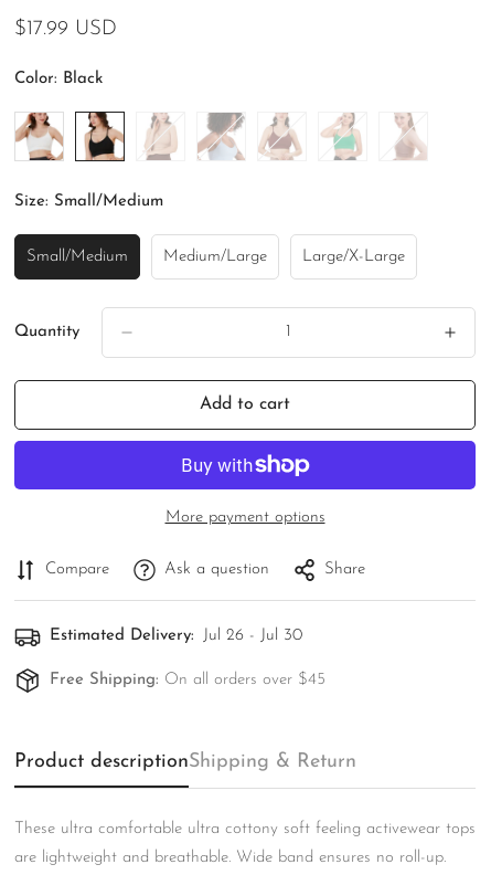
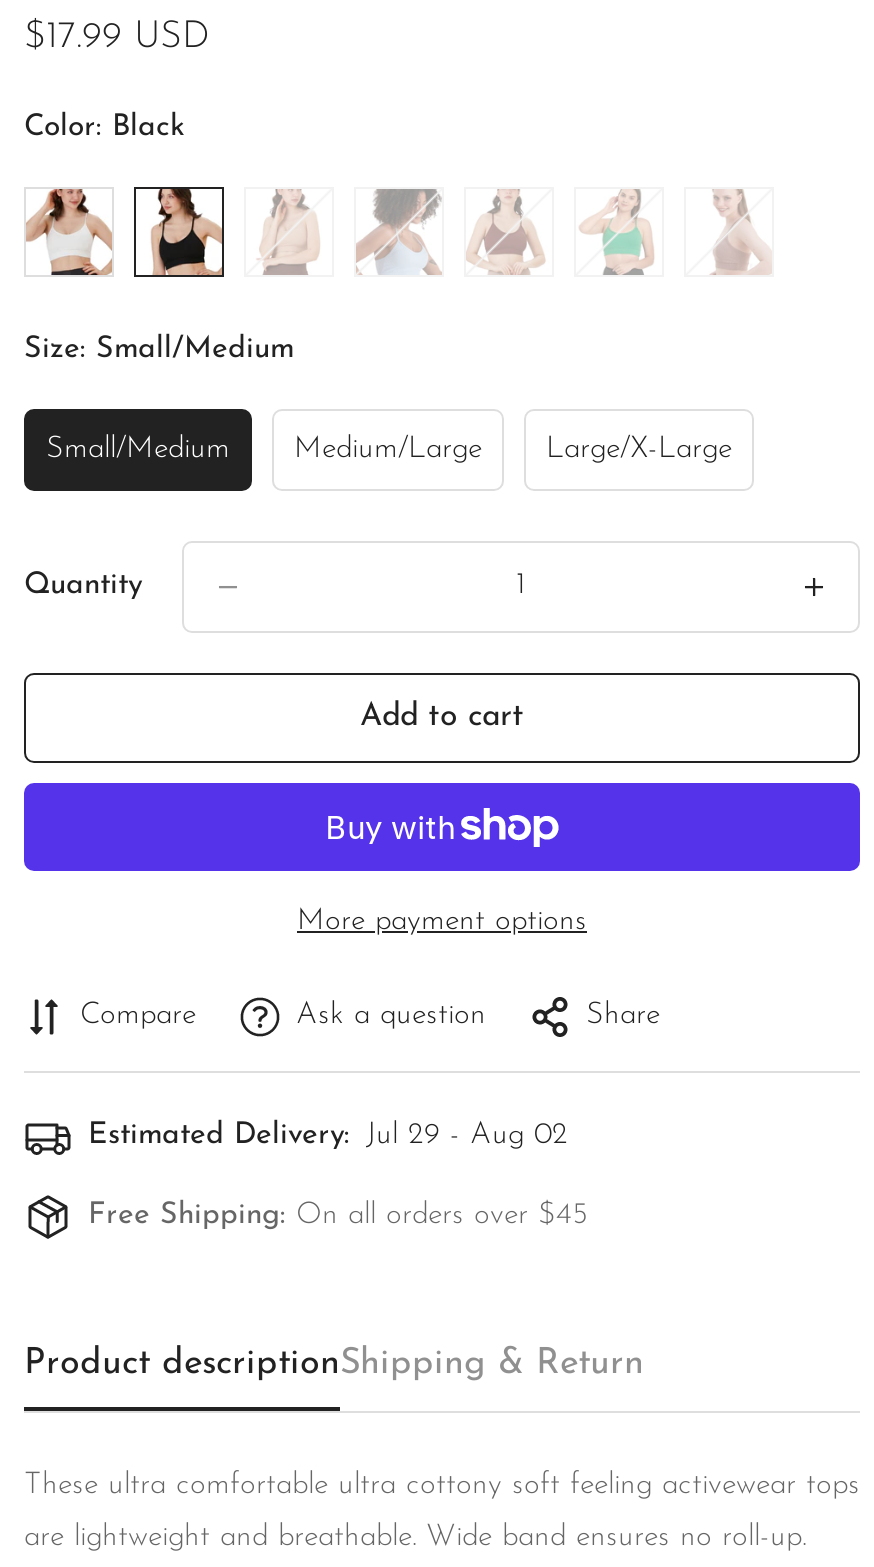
[50,628,302,644] Estimated Delivery: Jul 26 - Jul 30 -> [88,1121,568,1151] Estimated Delivery: Jul 29 - Aug 02

